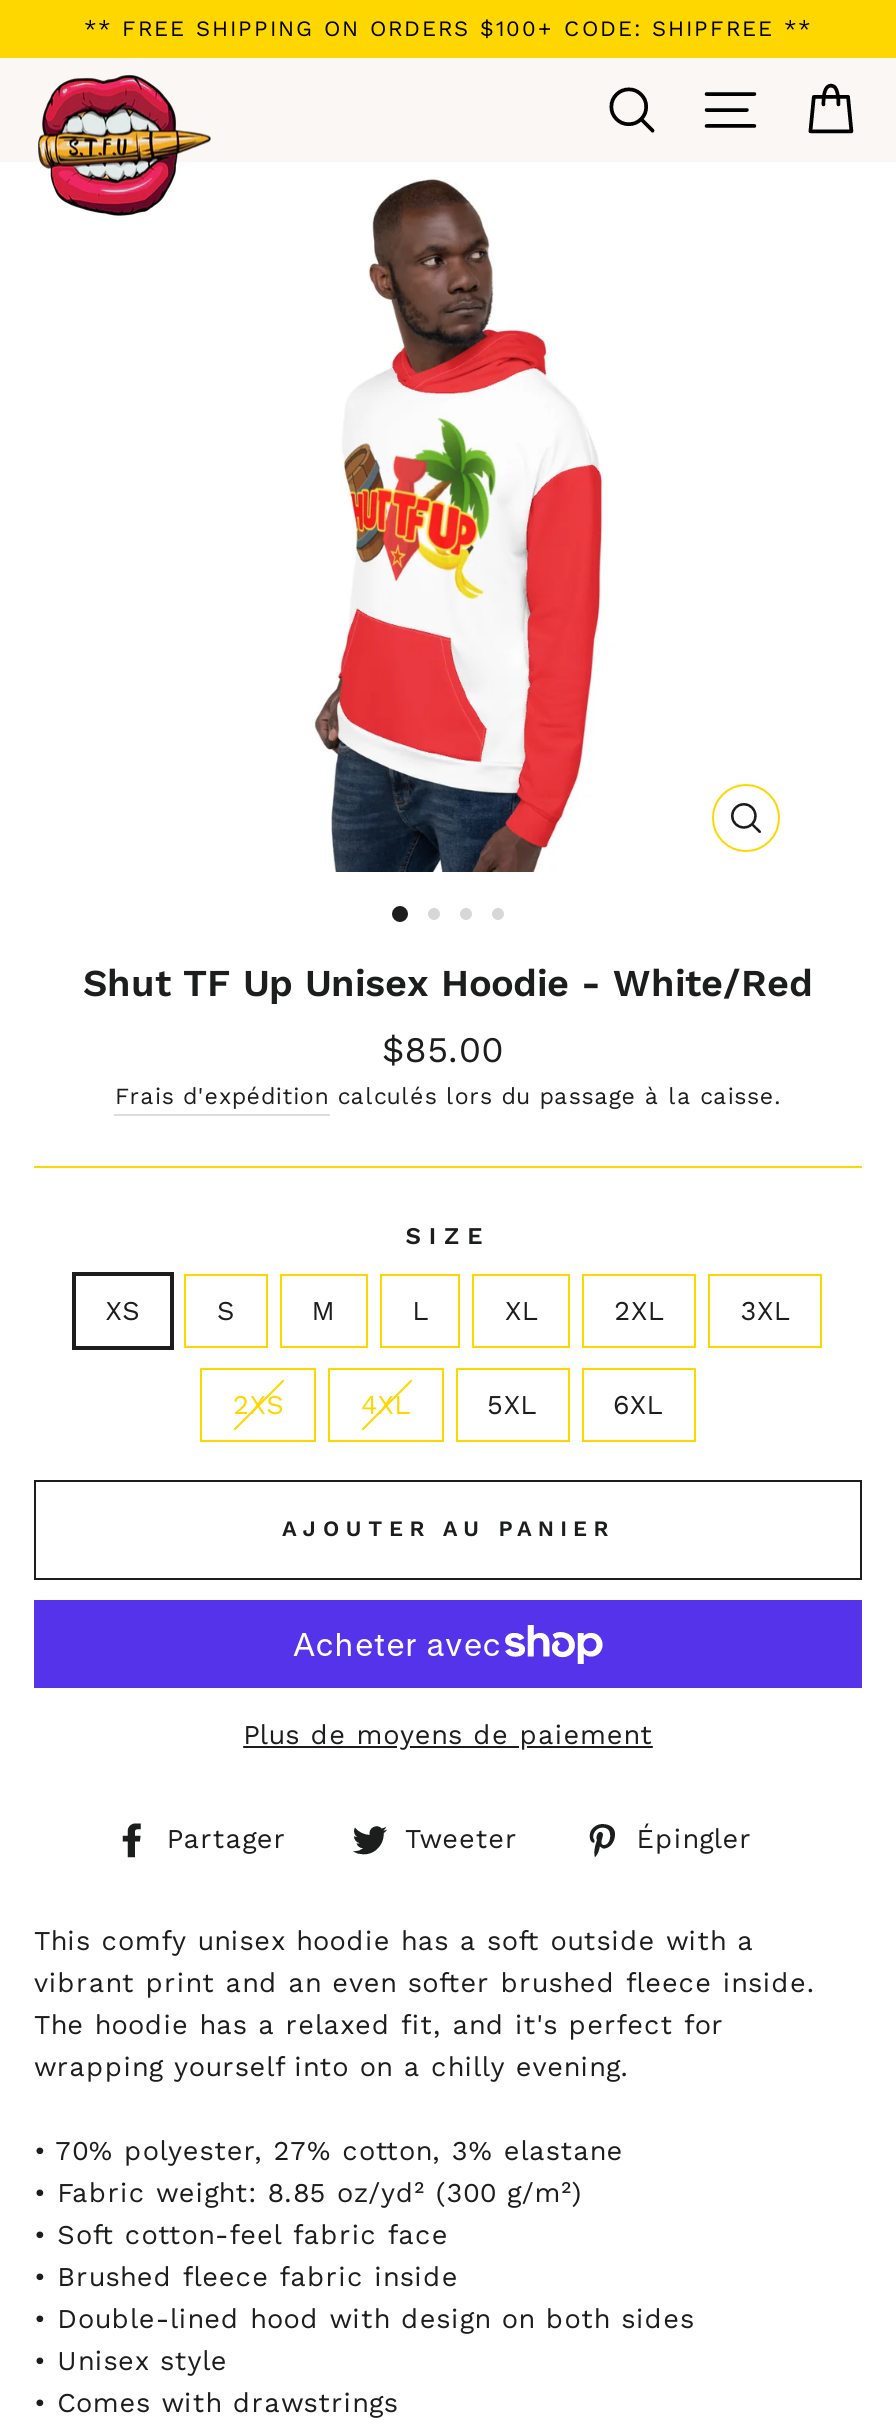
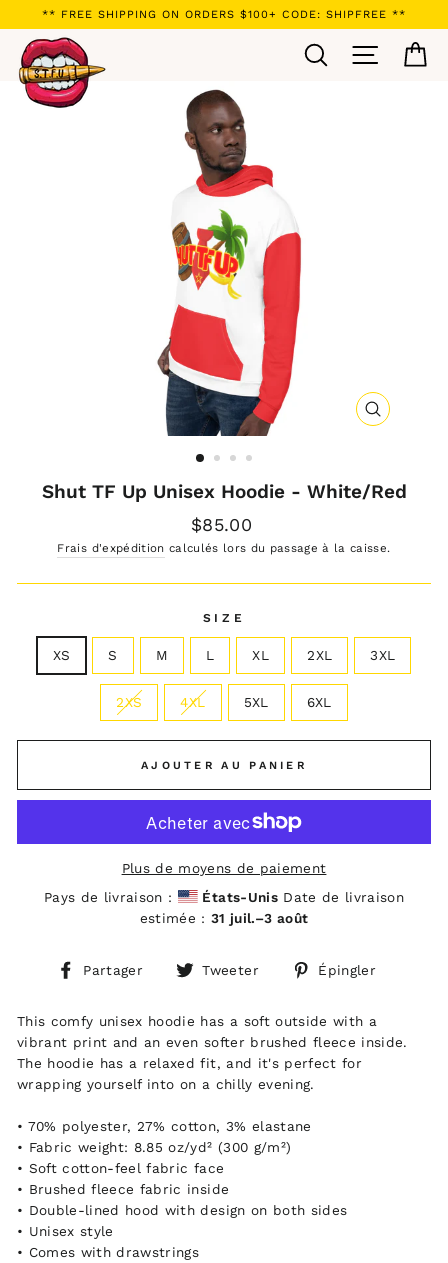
none -> [44,889,404,926] Pays de livraison : | États-Unis Date de livraison | estimée : 31 juil.–3 août

